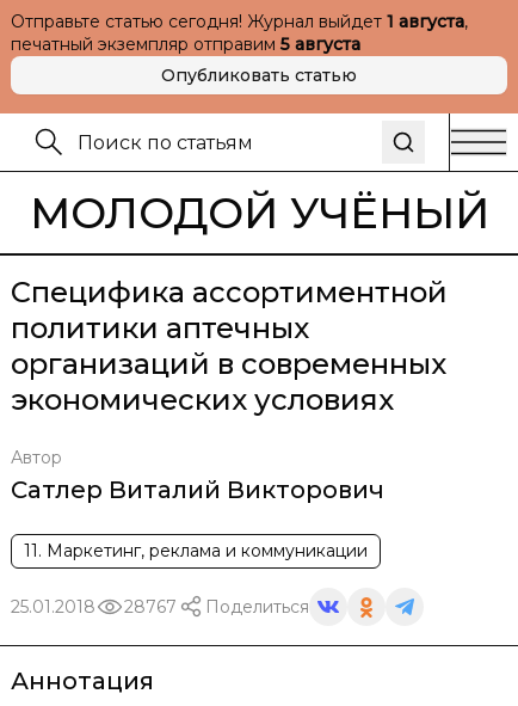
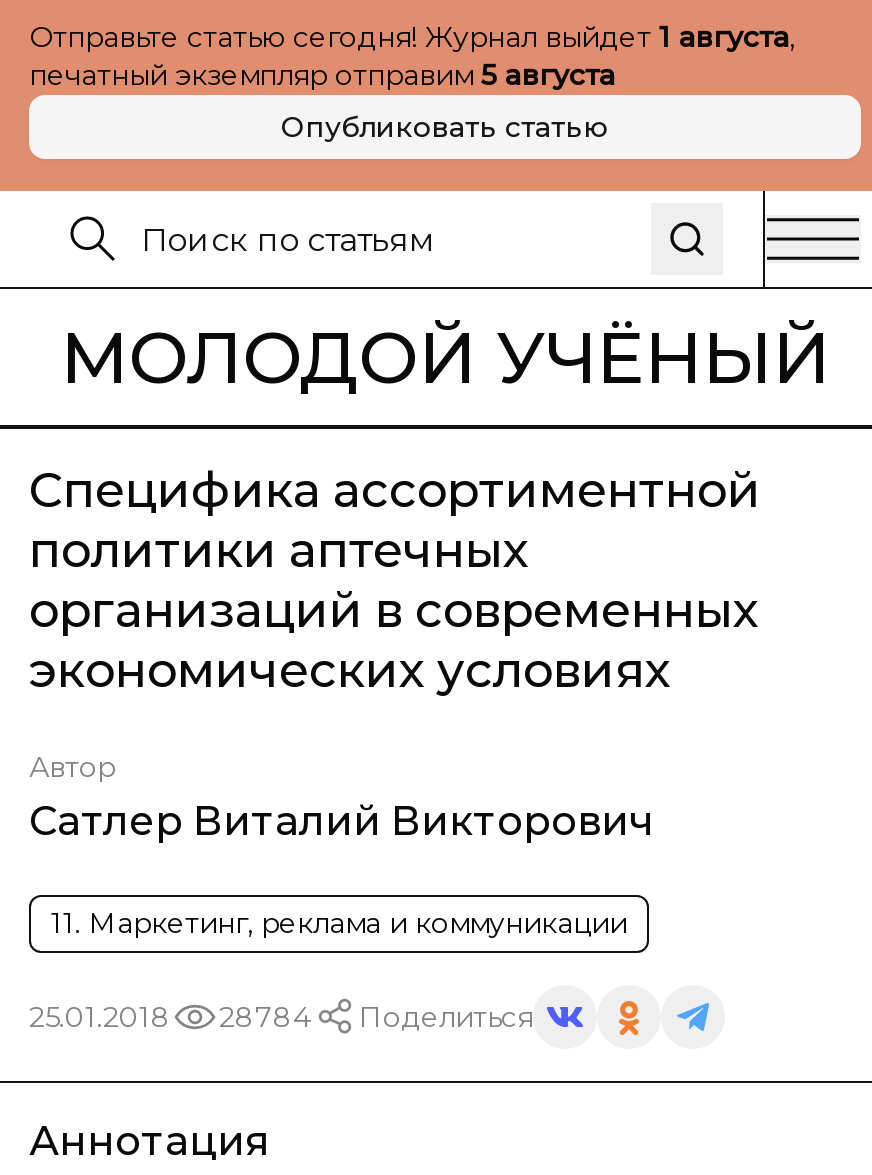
[11,596,309,617] 25.01.2018 28767 Поделиться -> [29,998,533,1034] 25.01.2018 28784 Поделиться

